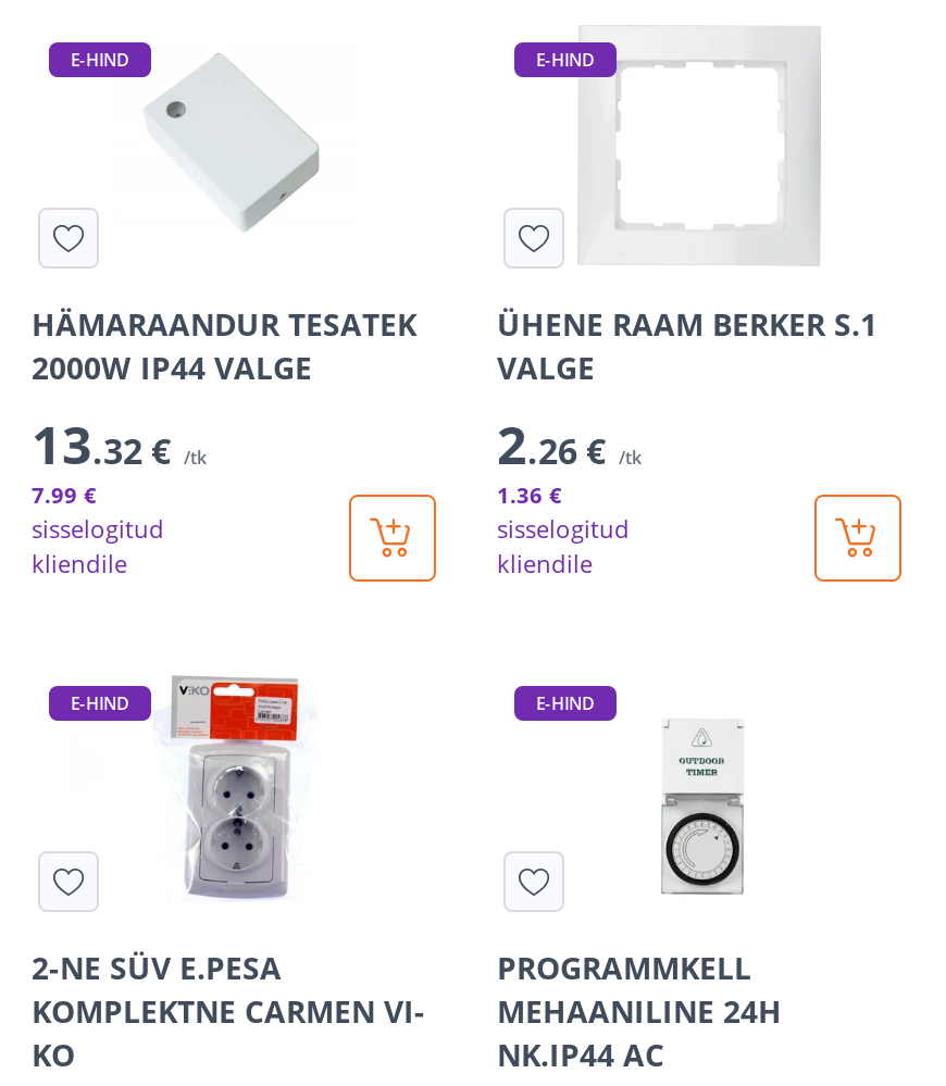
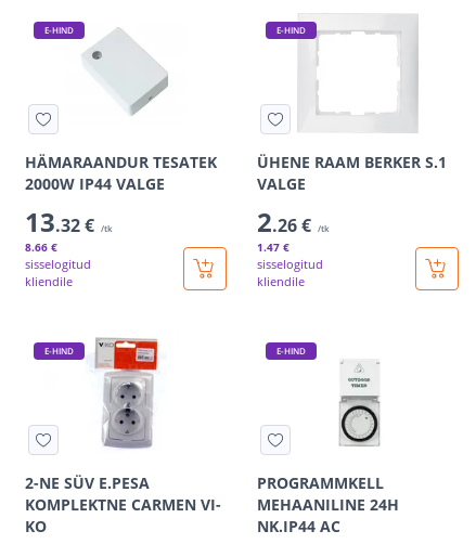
[32,479,97,510] 7.99 € -> [25,239,57,255] 8.66 €
[497,479,562,510] 1.36 € -> [257,239,290,255] 1.47 €

